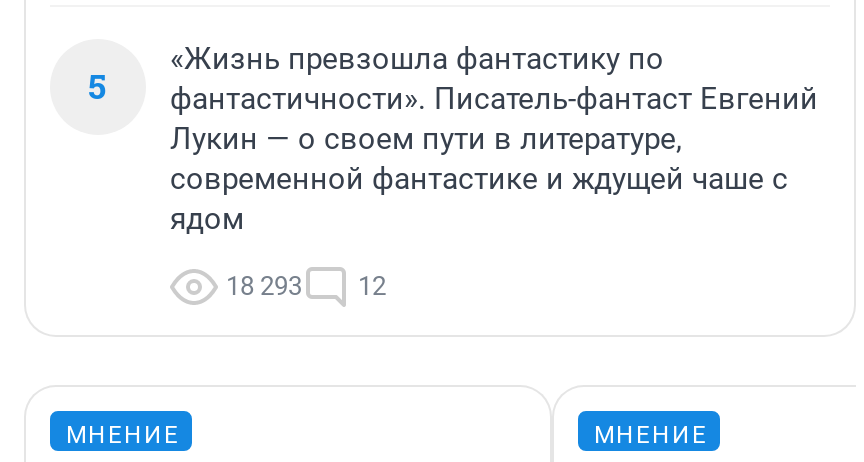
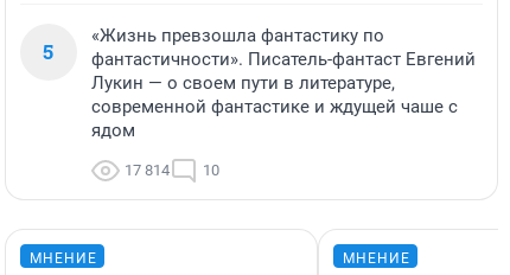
[226,272,302,302] 18 293 -> [125,162,170,179] 17 814
[358,272,386,302] 12 -> [203,162,219,179] 10

